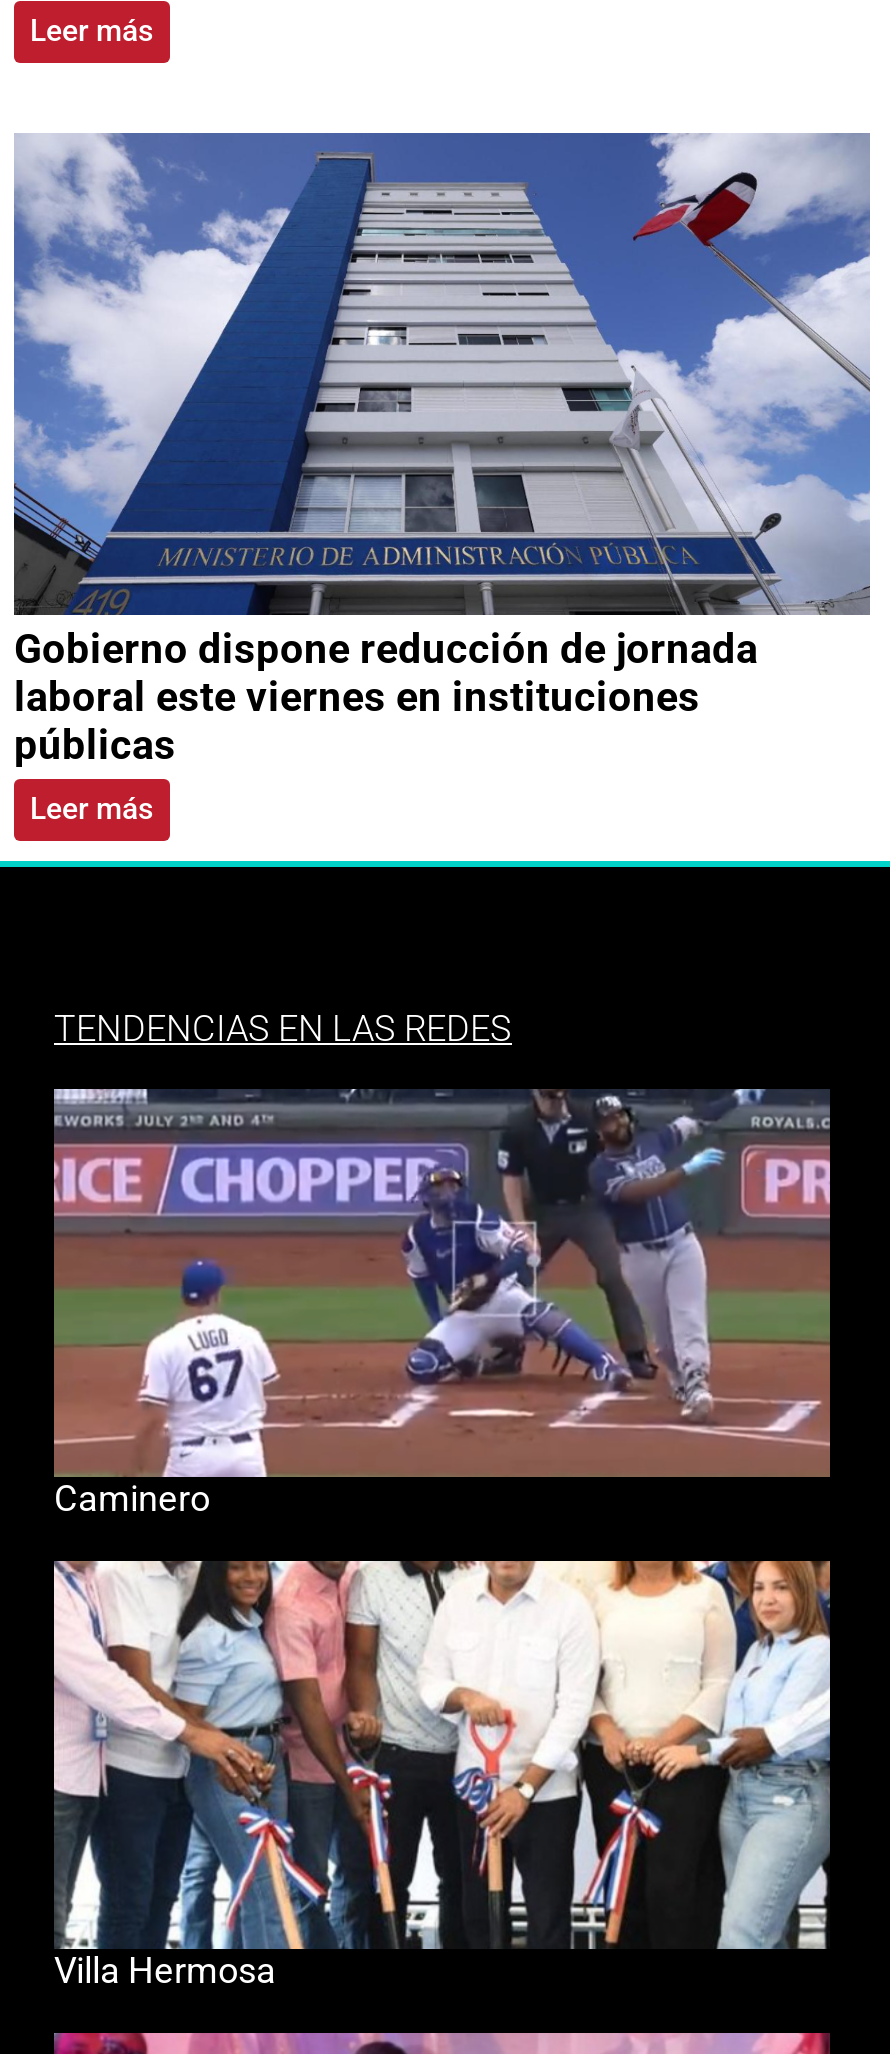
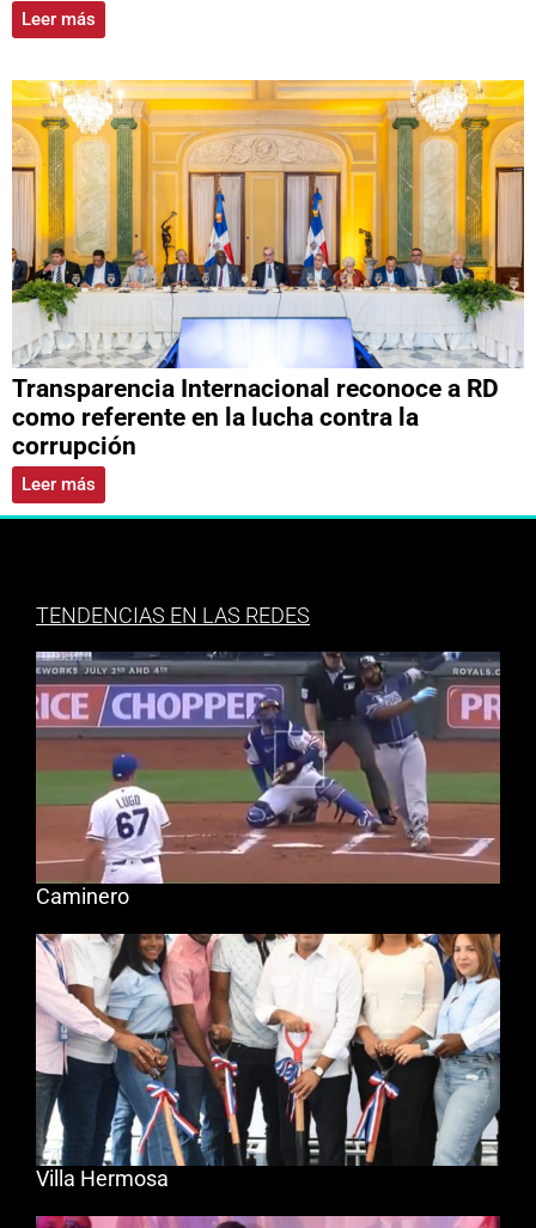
[12,130,872,769] [image] | Gobierno dispone reducción de jornada | laboral este viernes en instituciones | públicas -> [11,79,525,460] [image] | Transparencia Internacional reconoce a RD | como referente en la lucha contra la | corrupción

